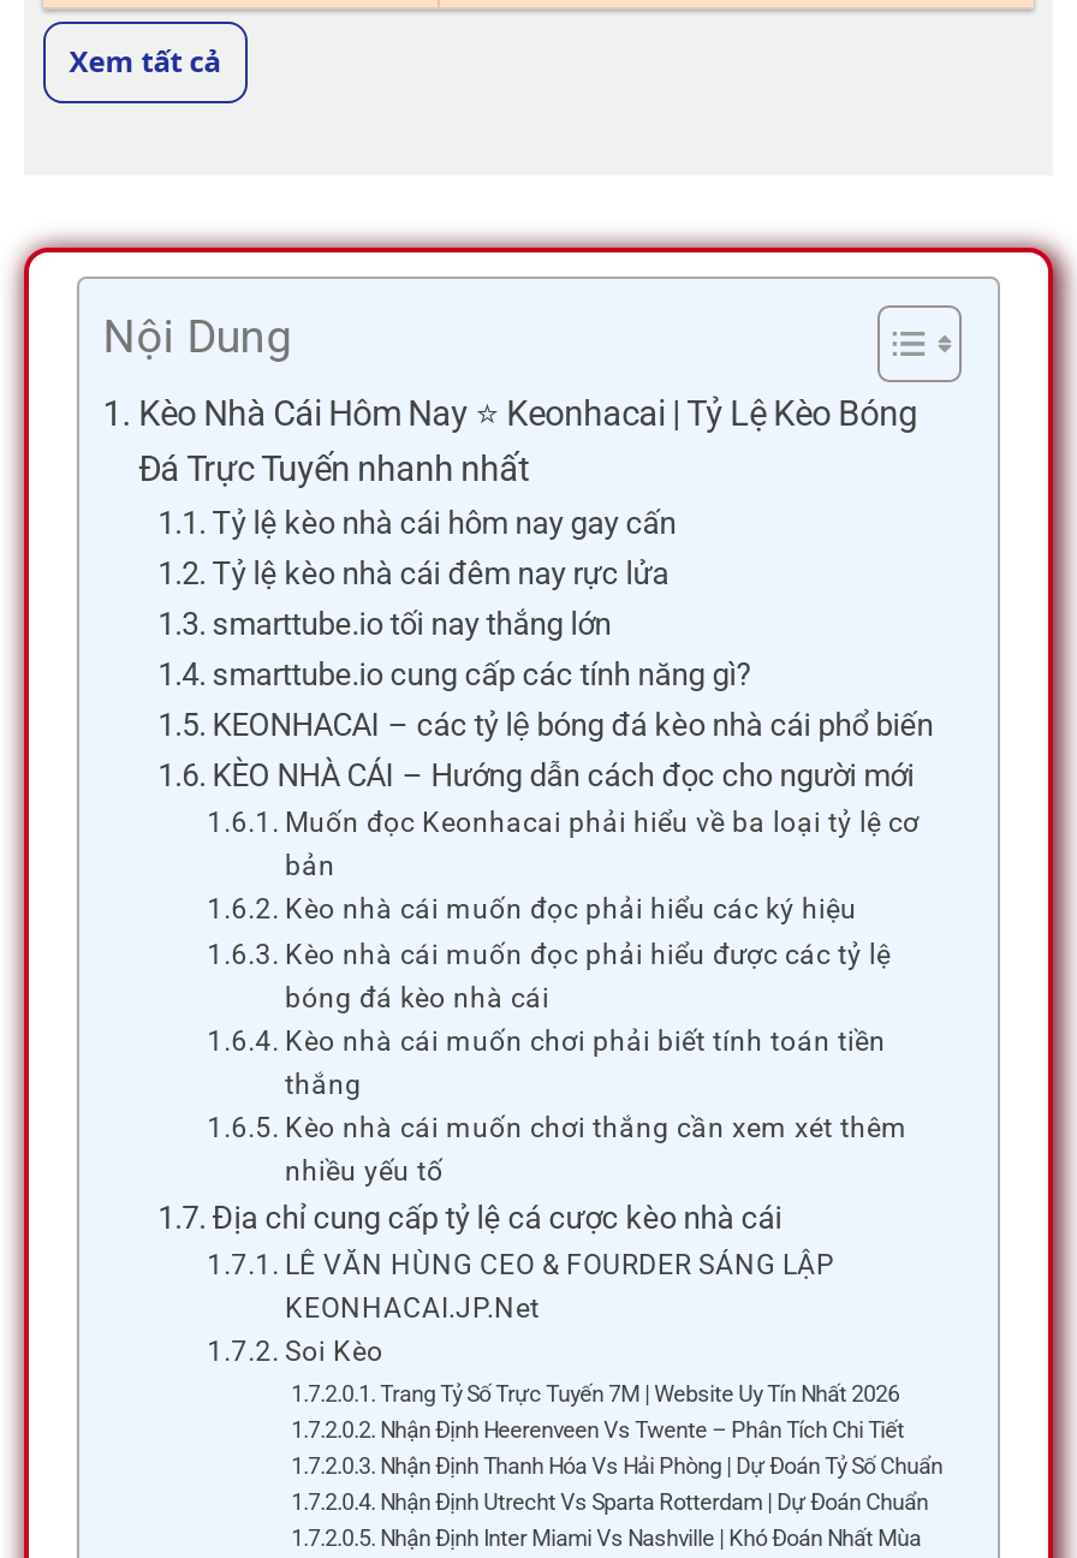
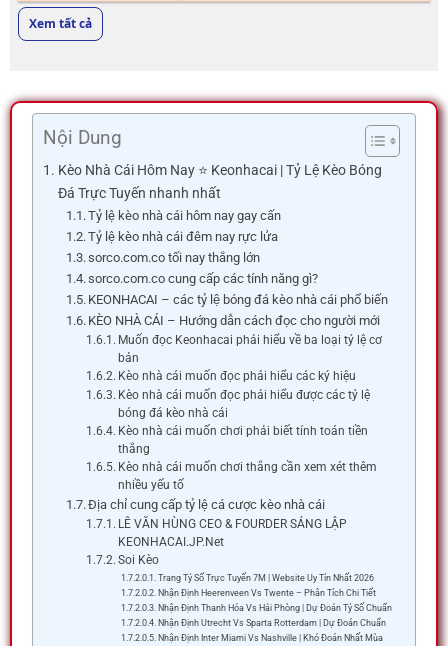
[212,607,611,643] smarttube.io tối nay thắng lớn -> [88,250,260,265] sorco.com.co tối nay thắng lớn
[212,657,751,693] smarttube.io cung cấp các tính năng gì? -> [88,271,318,286] sorco.com.co cung cấp các tính năng gì?

